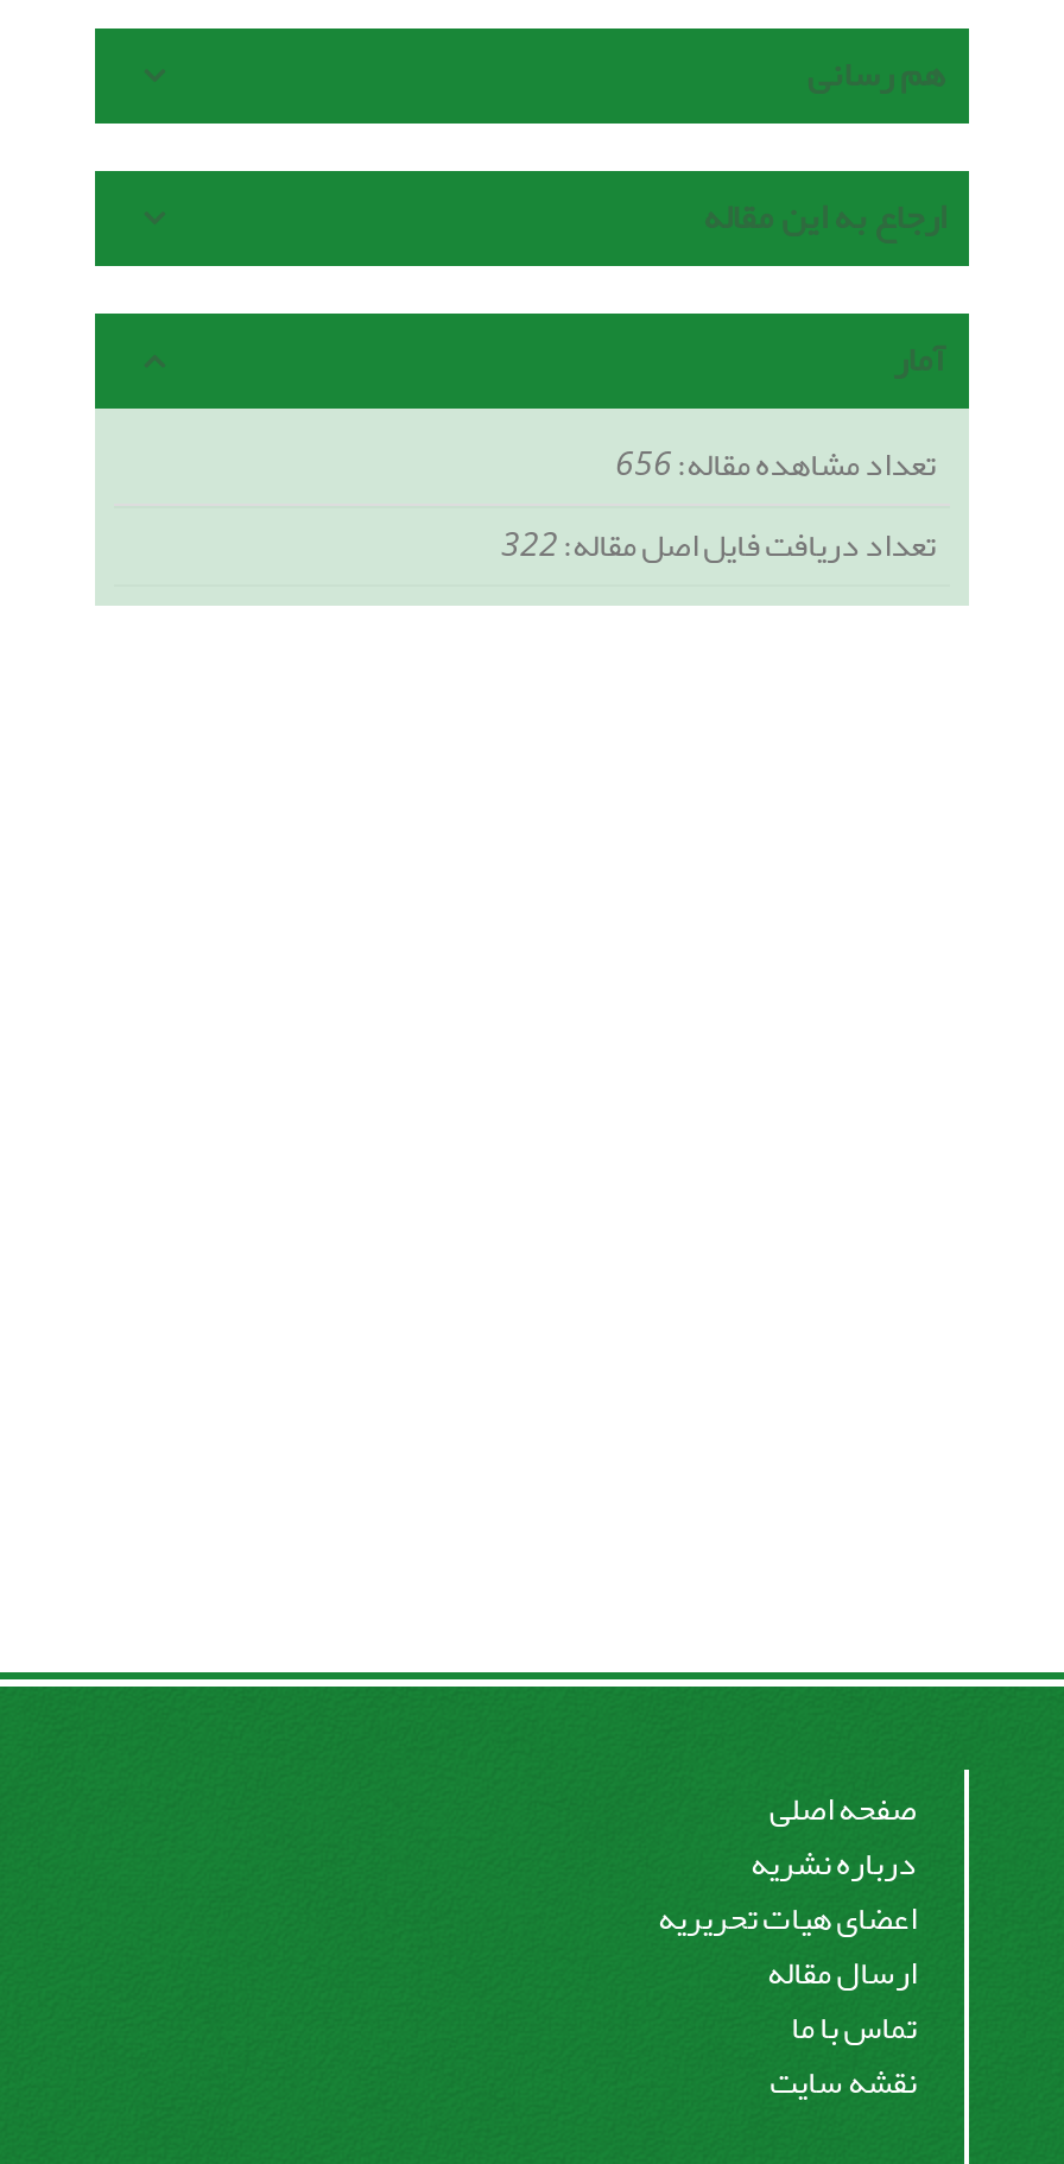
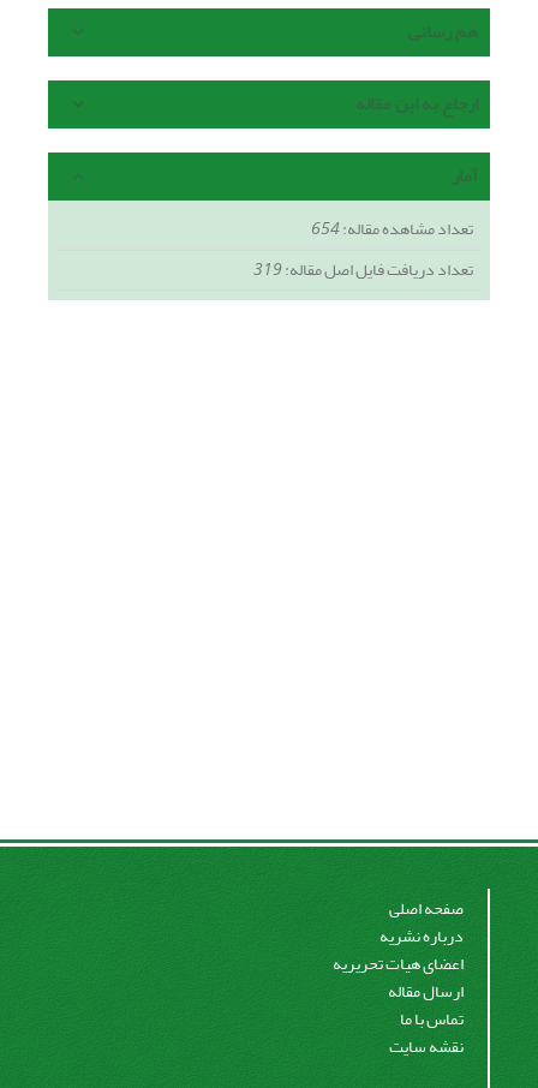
[615,432,936,496] تعداد مشاهده مقاله:656 -> [311,212,473,245] تعداد مشاهده مقاله:654
[501,513,936,577] تعداد دریافت فایل اصل مقاله:322 -> [253,253,473,286] تعداد دریافت فایل اصل مقاله:319

